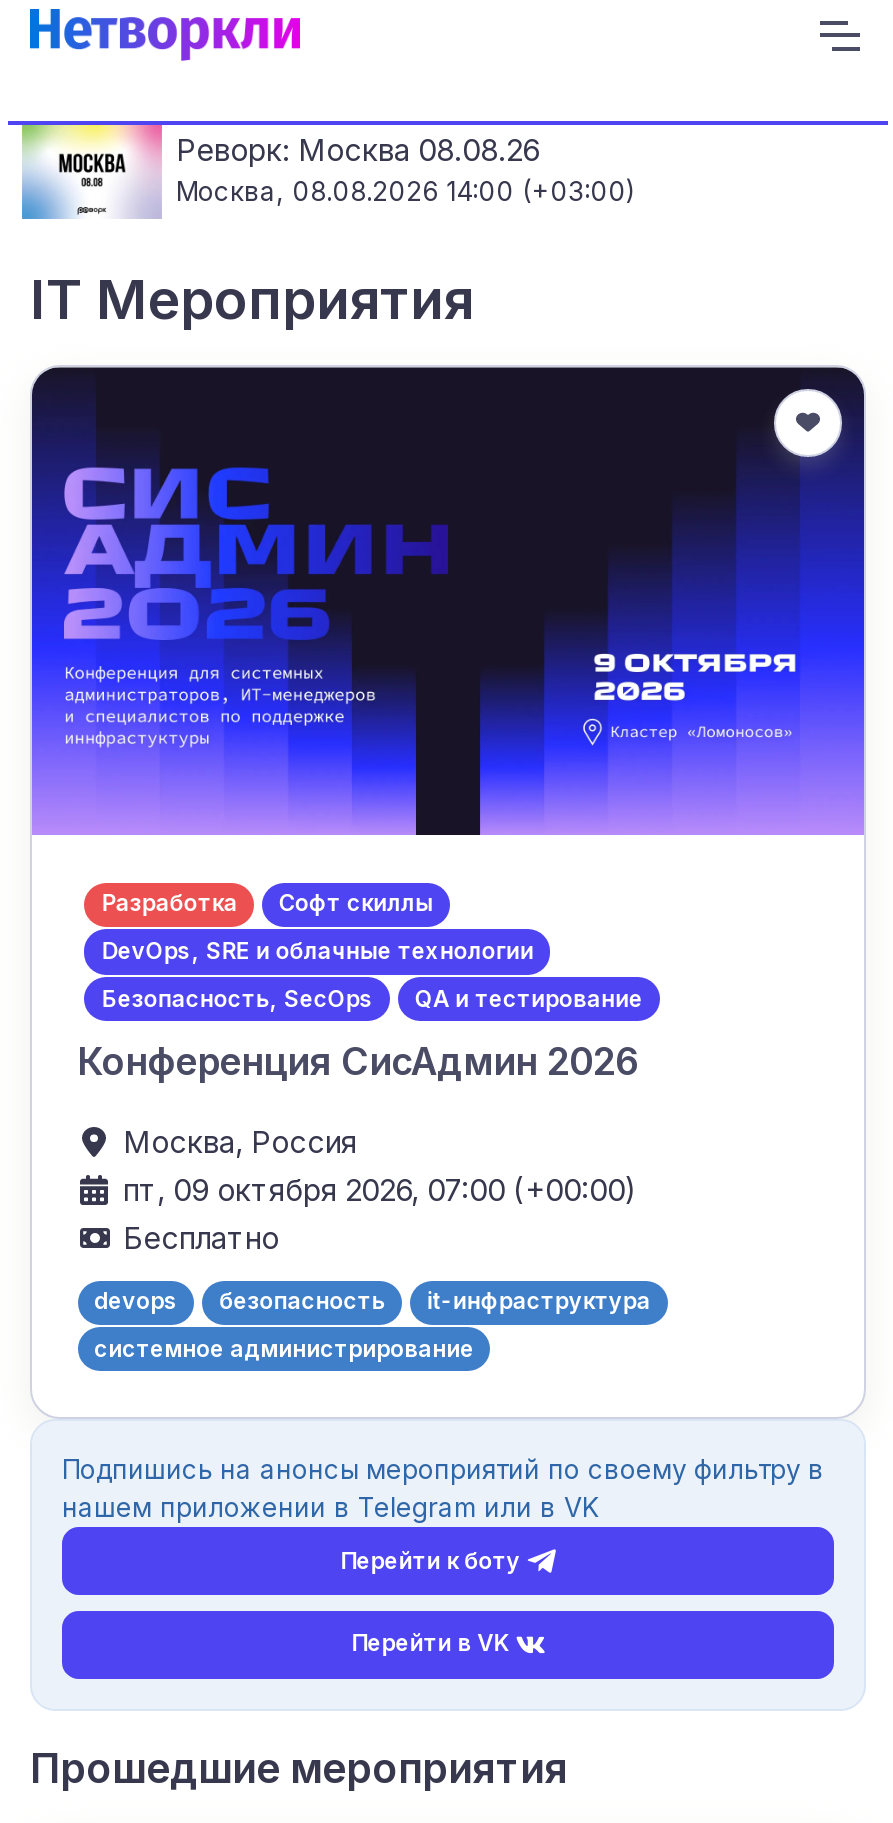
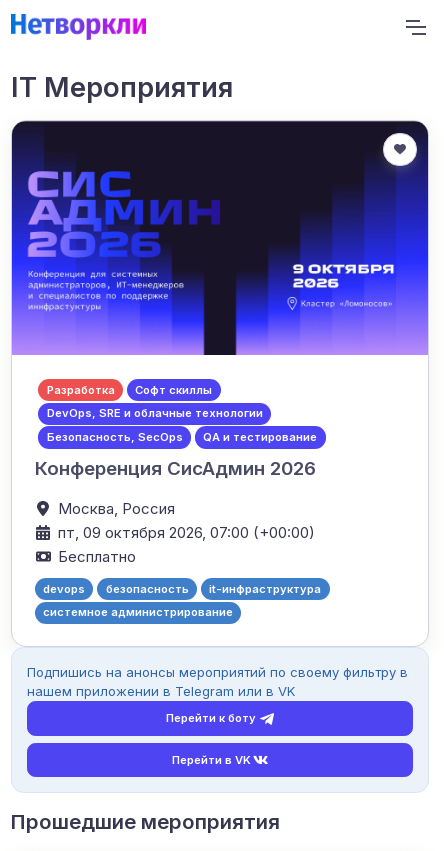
[6,119,634,221] [image] | Реворк: Москва 08.08.26 | Москва, 08.08.2026 14:00 (+03:00) -> none

